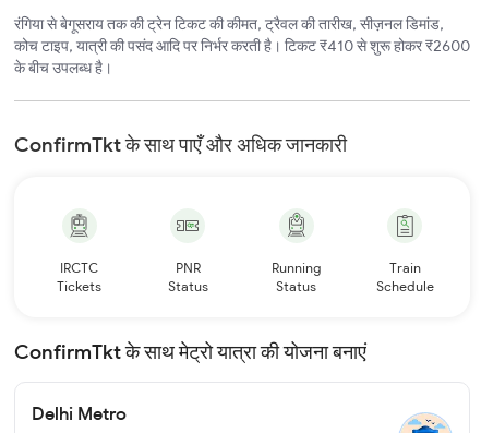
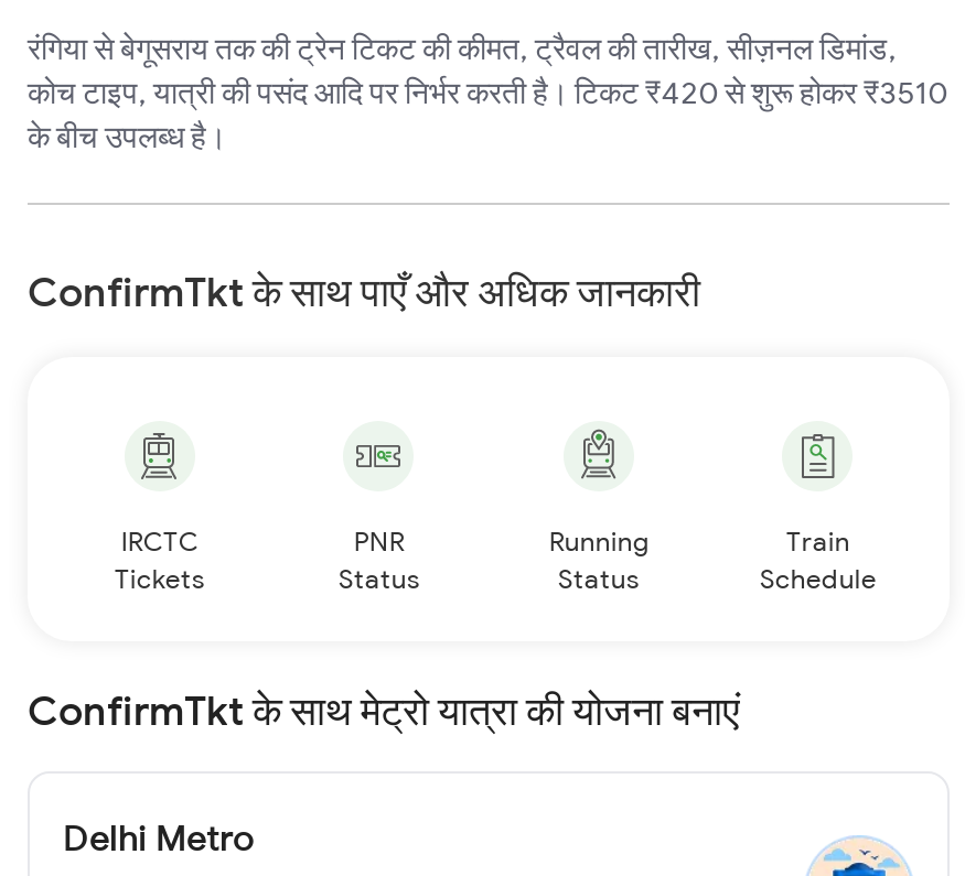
[14,36,470,55] कोच टाइप, यात्री की पसंद आदि पर निर्भर करती है। टिकट ₹410 से शुरू होकर ₹2600 -> [28,73,947,113] कोच टाइप, यात्री की पसंद आदि पर निर्भर करती है। टिकट ₹420 से शुरू होकर ₹3510

